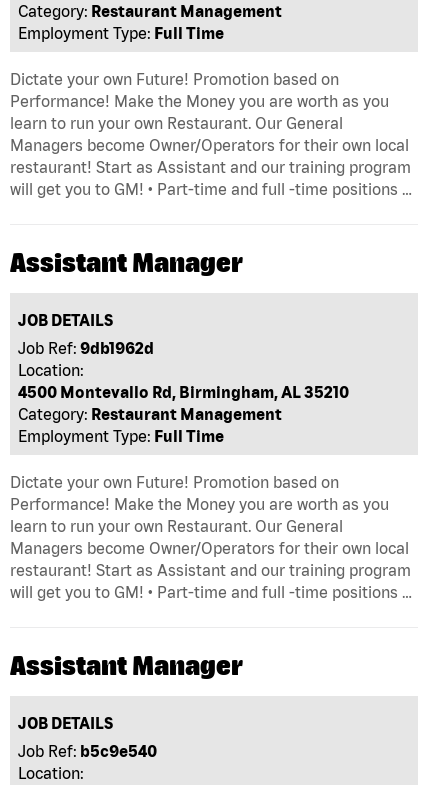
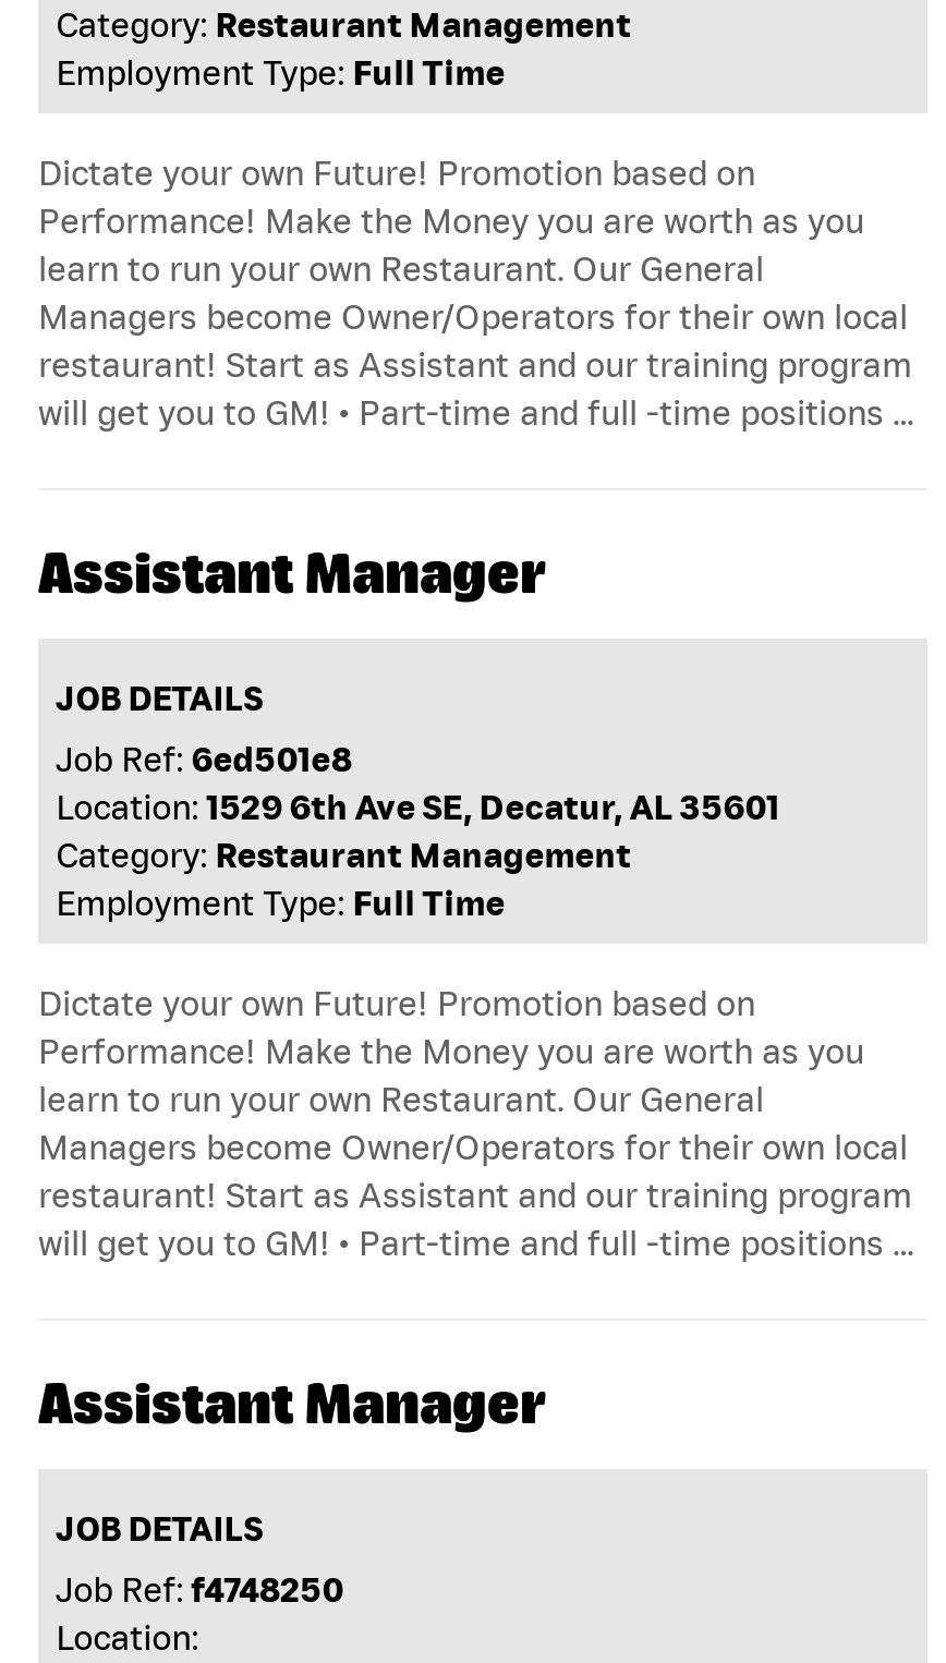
[18,339,349,401] Job Ref: 9db1962d | Location: | 4500 Montevallo Rd, Birmingham, AL 35210 -> [56,739,780,826] Job Ref: 6ed501e8 | Location: 1529 6th Ave SE, Decatur, AL 35601
[18,742,157,760] Job Ref: b5c9e540 -> [56,1569,344,1609] Job Ref: f4748250

